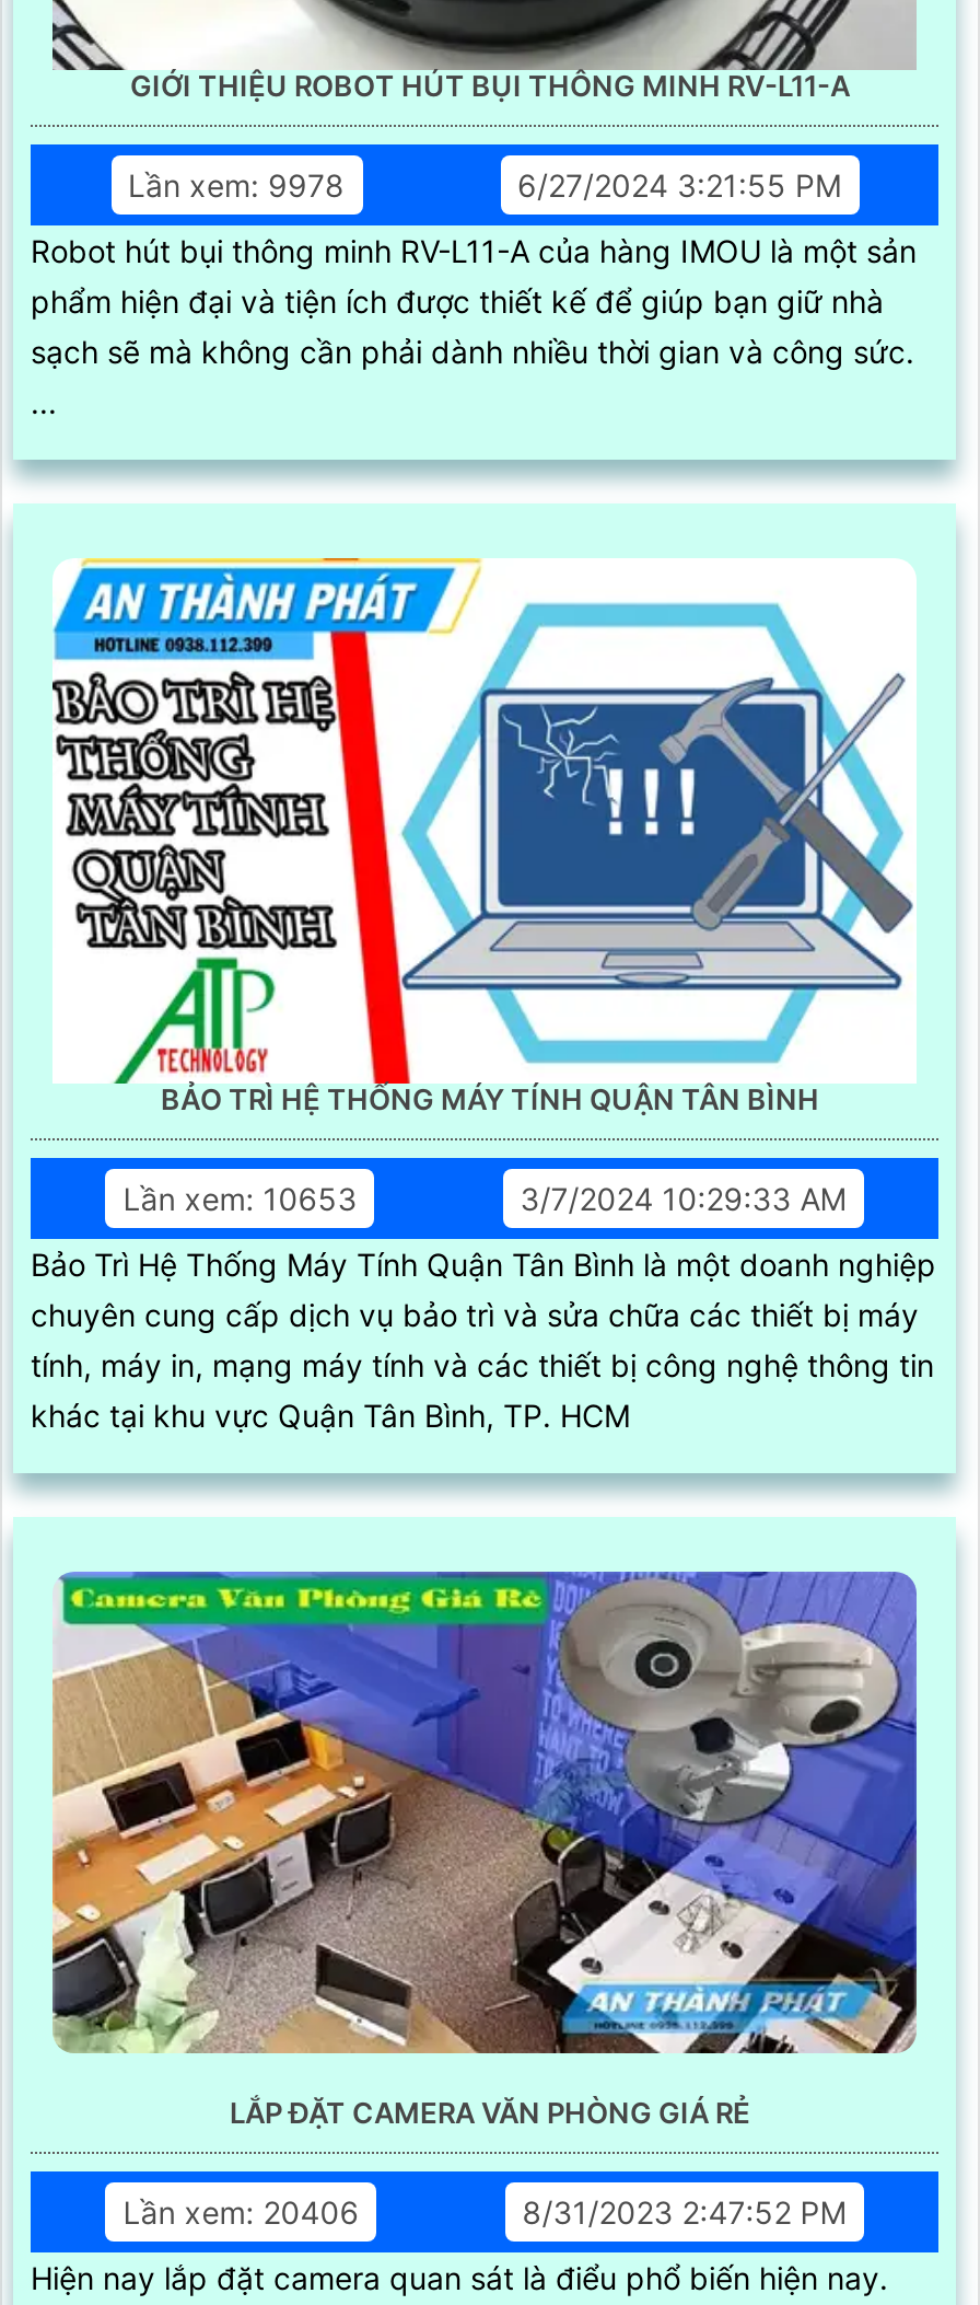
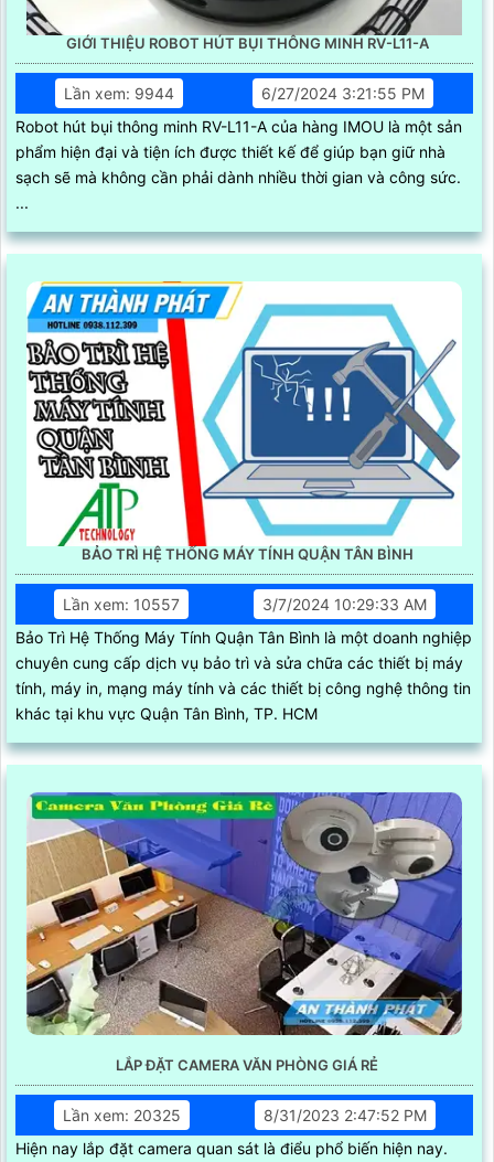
[128,167,345,204] Lần xem: 9978 -> [64,84,174,103] Lần xem: 9944
[123,1181,357,1218] Lần xem: 10653 -> [62,595,179,614] Lần xem: 10557
[123,2194,359,2231] Lần xem: 20406 -> [62,1106,180,1125] Lần xem: 20325

